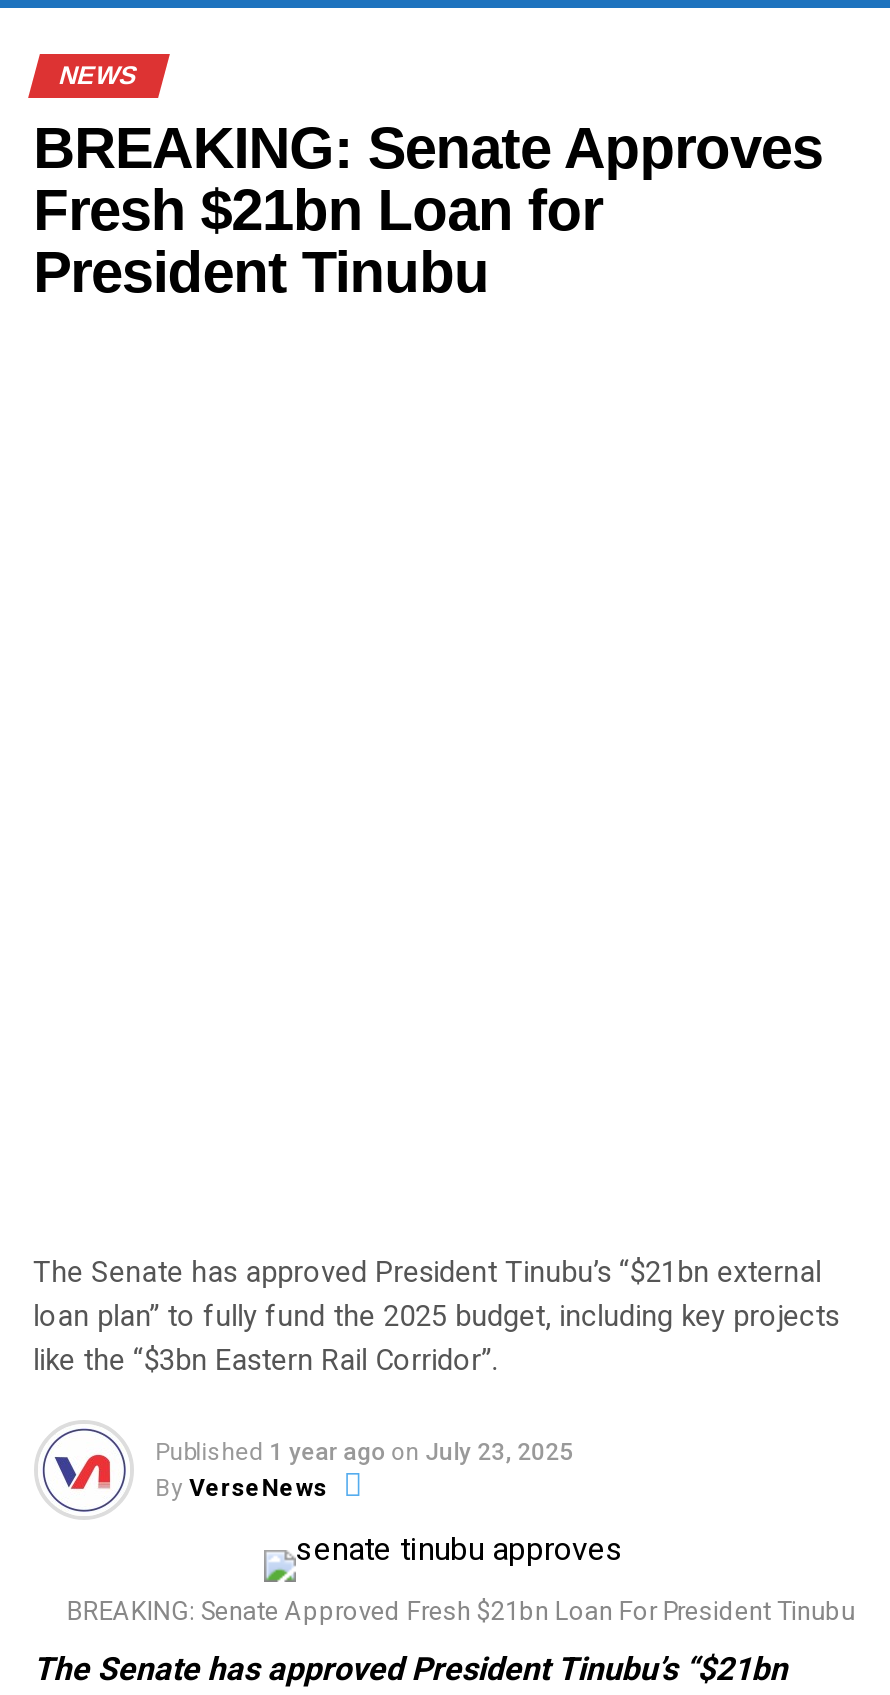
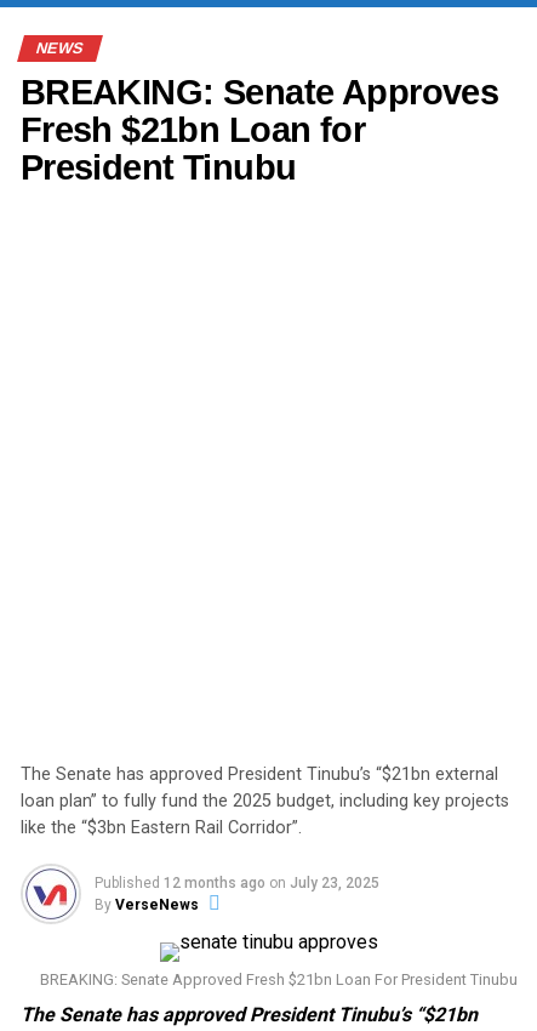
[155,1438,573,1466] Published 1 year ago on July 23, 2025 -> [94,875,379,892] Published 12 months ago on July 23, 2025

